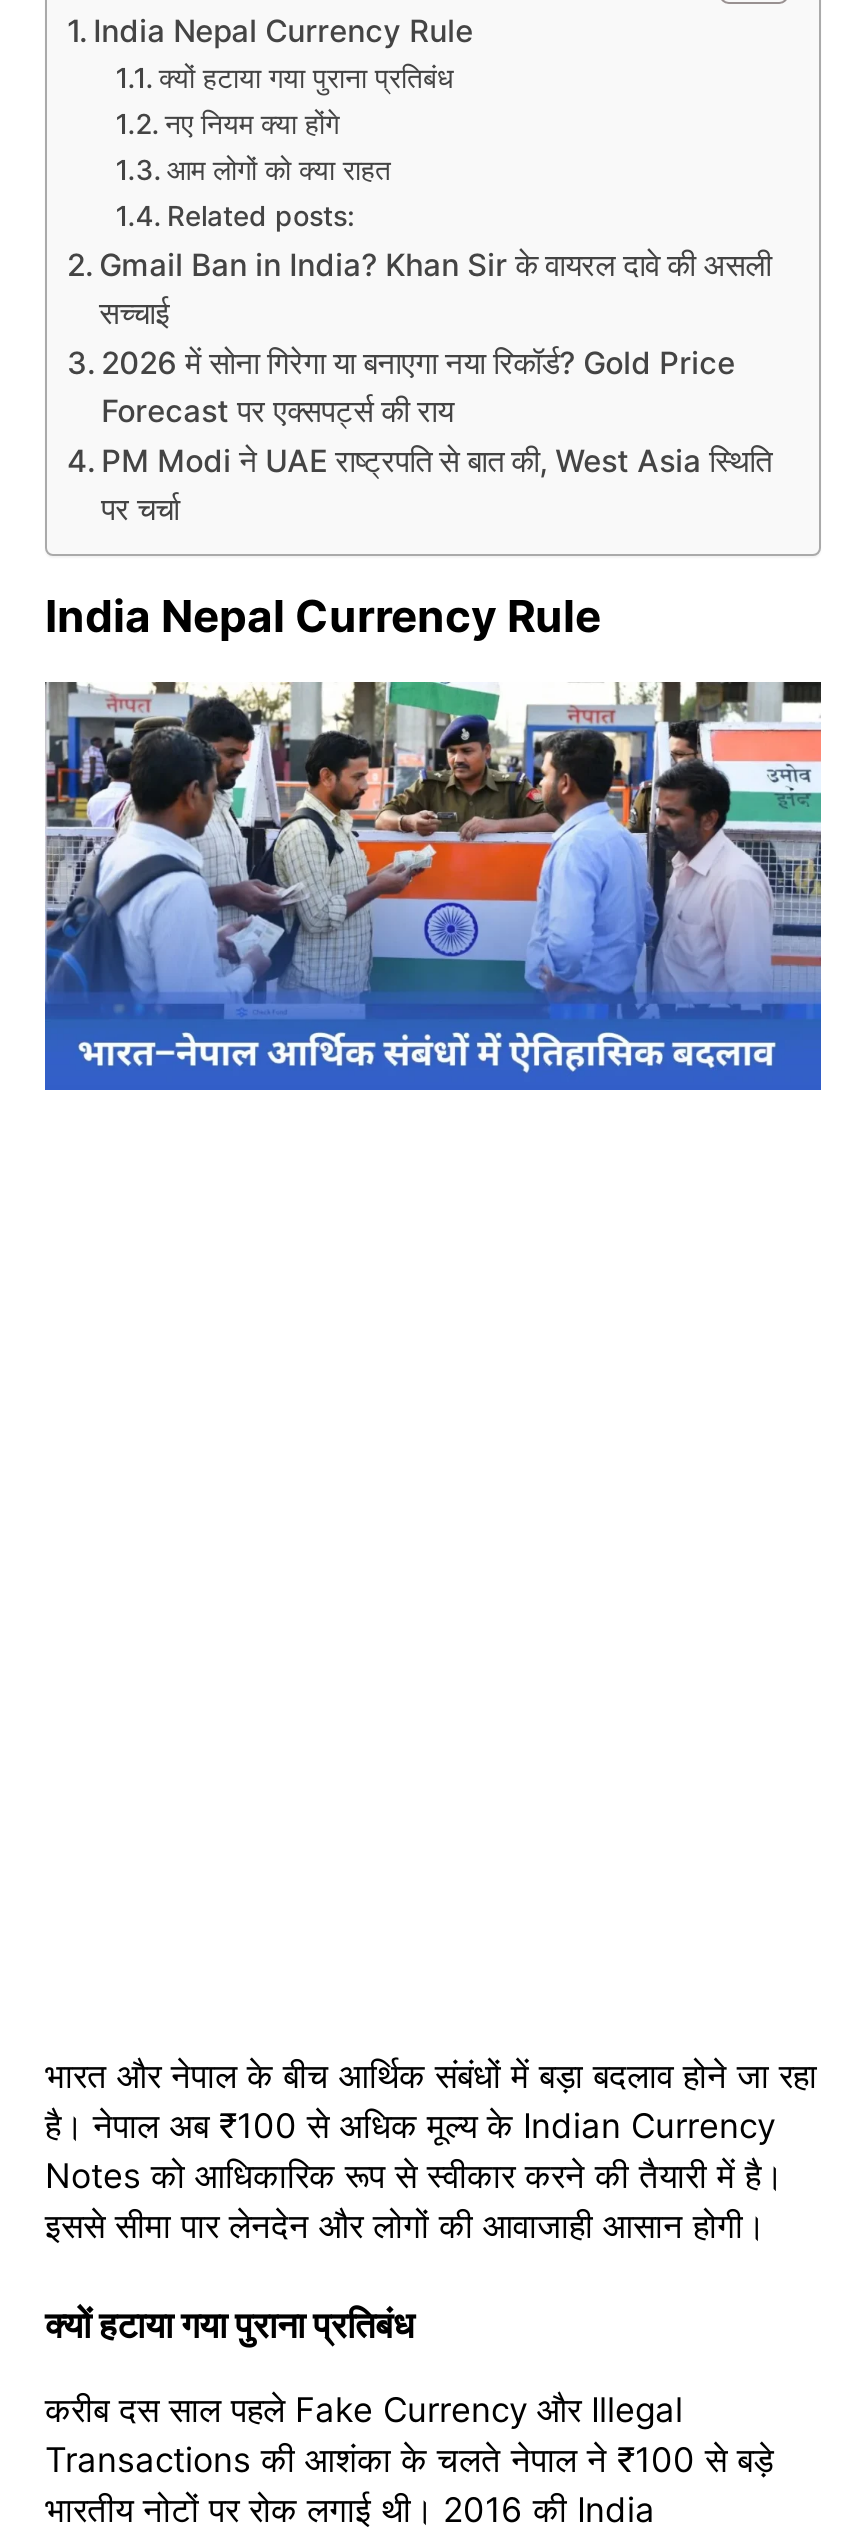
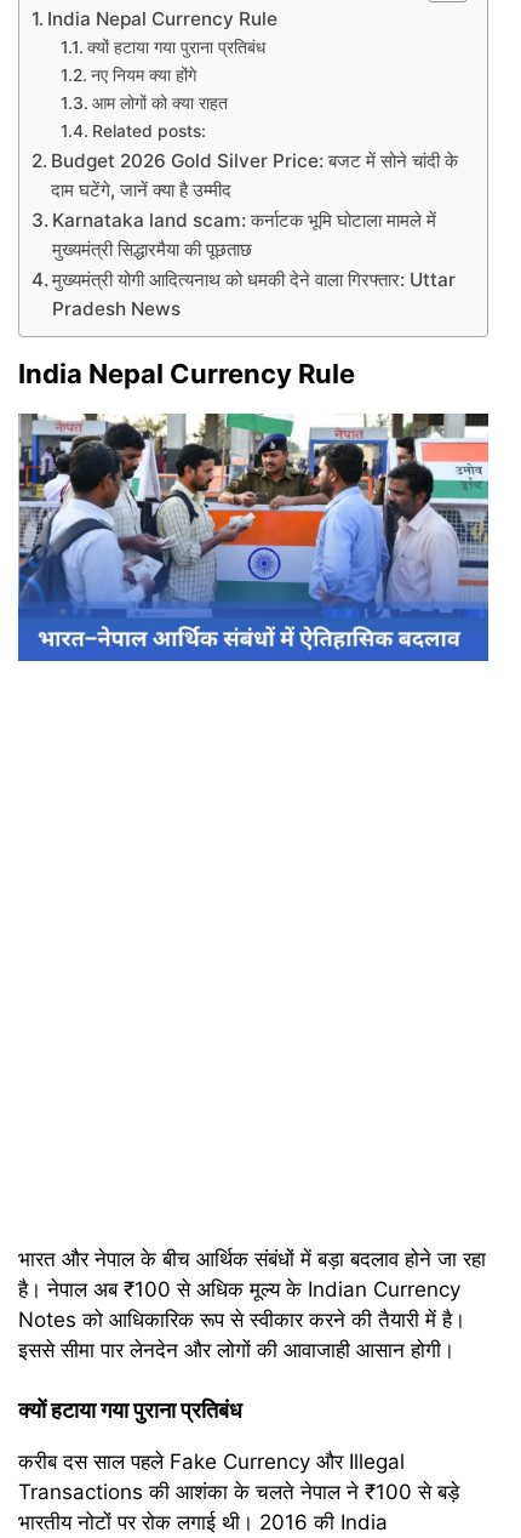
[99,245,771,527] Gmail Ban in India? Khan Sir के वायरल दावे की असली | सच्चाई | 2026 में सोना गिरेगा या बनाएगा नया रिकॉर्ड? Gold Price | Forecast पर एक्सपर्ट्स की राय | PM Modi ने UAE राष्ट्रपति से बात की, West Asia स्थिति | पर चर्चा -> [51,149,458,320] Budget 2026 Gold Silver Price: बजट में सोने चांदी के | दाम घटेंगे, जानें क्या है उम्मीद | Karnataka land scam: कर्नाटक भूमि घोटाला मामले में | मुख्यमंत्री सिद्धारमैया की पूछताछ | मुख्यमंत्री योगी आदित्यनाथ को धमकी देने वाला गिरफ्तार: Uttar | Pradesh News

